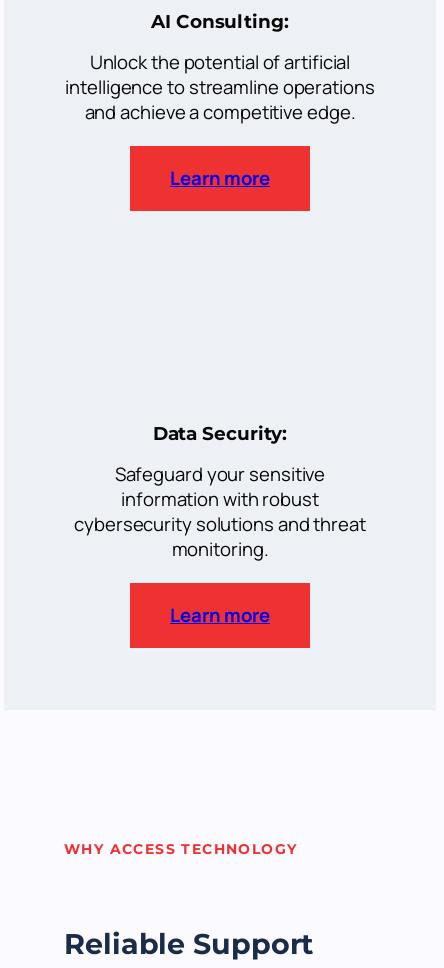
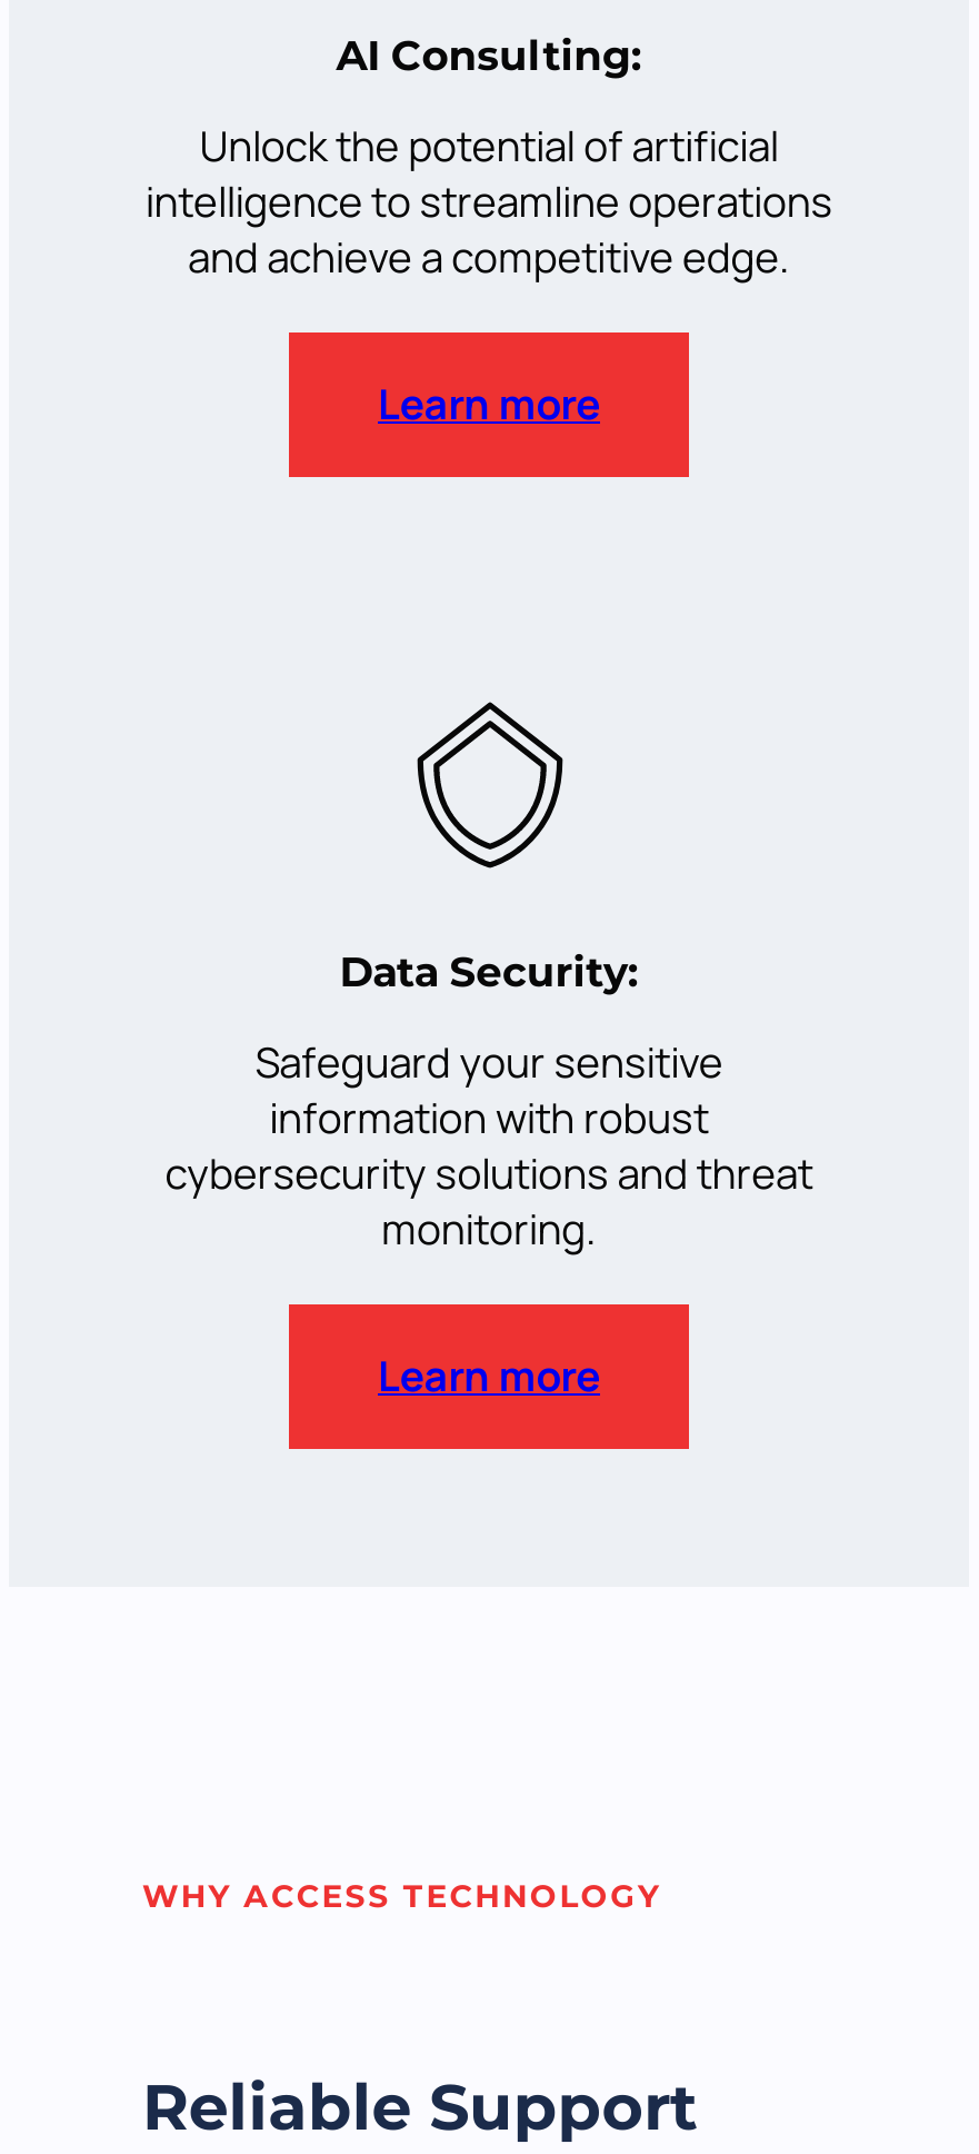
none -> [416,699,565,871] [image]

